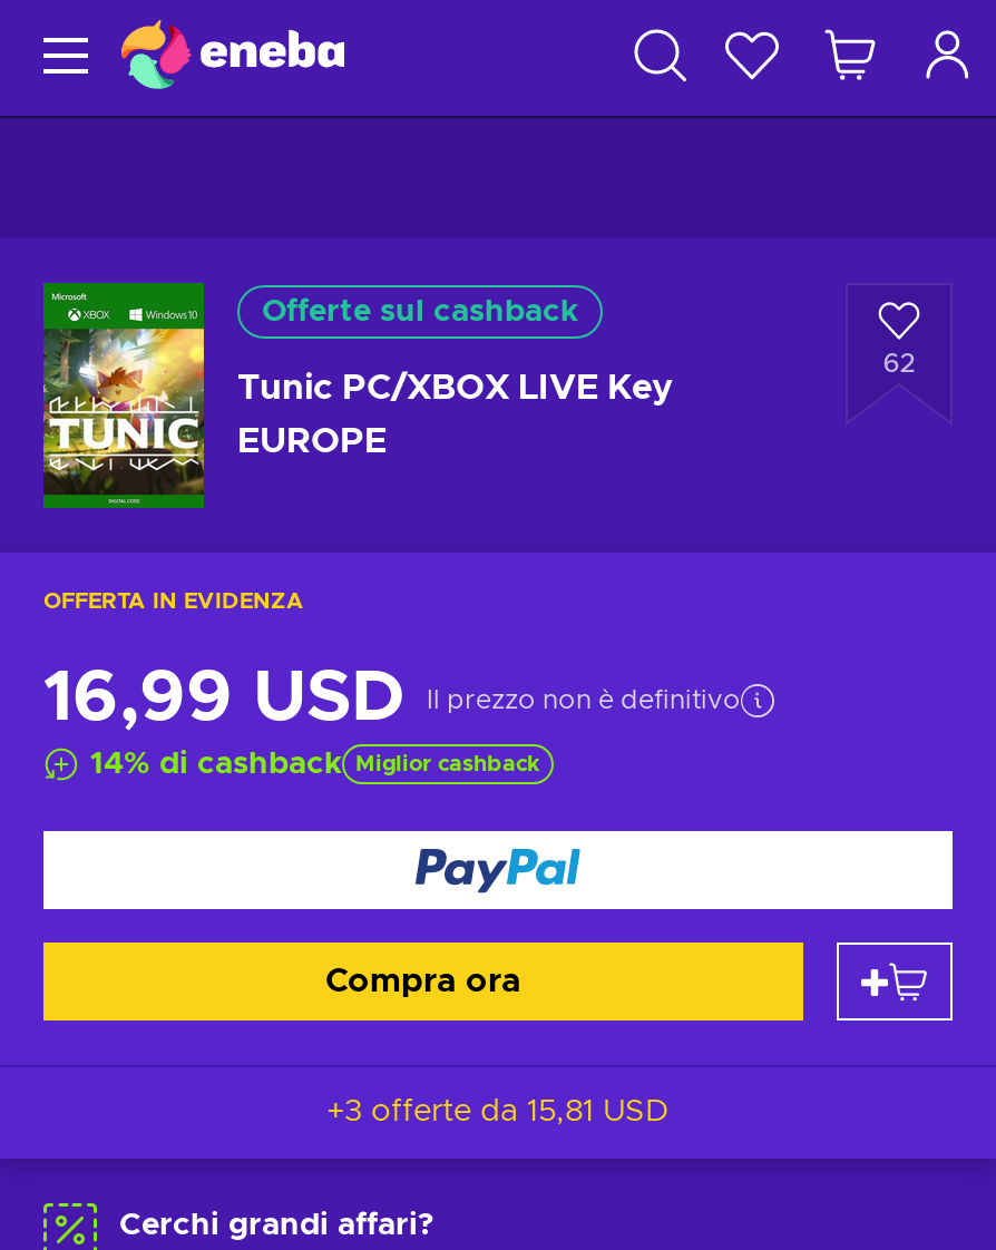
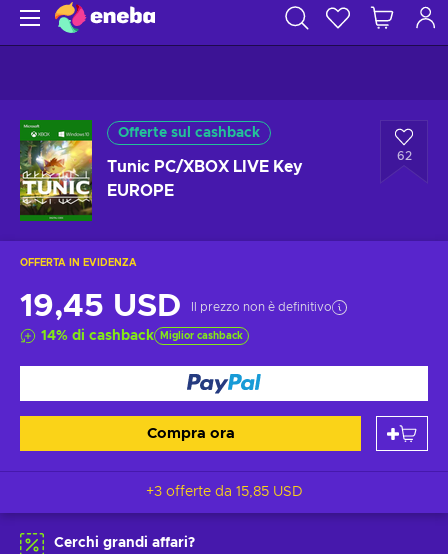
[43,664,741,735] 16,99 USD Il prezzo non è definitivo -> [20,291,332,323] 19,45 USD Il prezzo non è definitivo
[326,1096,670,1127] +3 offerte da 15,81 USD -> [145,485,302,499] +3 offerte da 15,85 USD

